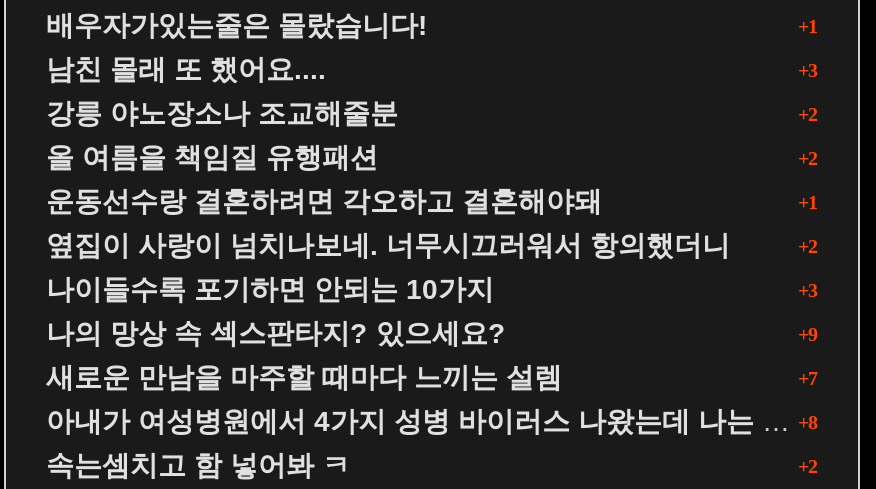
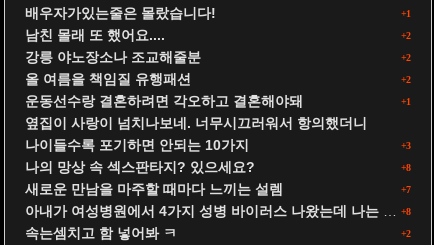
[798,59,816,81] +3 -> [401,30,410,41] +2
[798,235,816,257] +2 -> none
[798,323,816,345] +9 -> [401,162,410,173] +8

